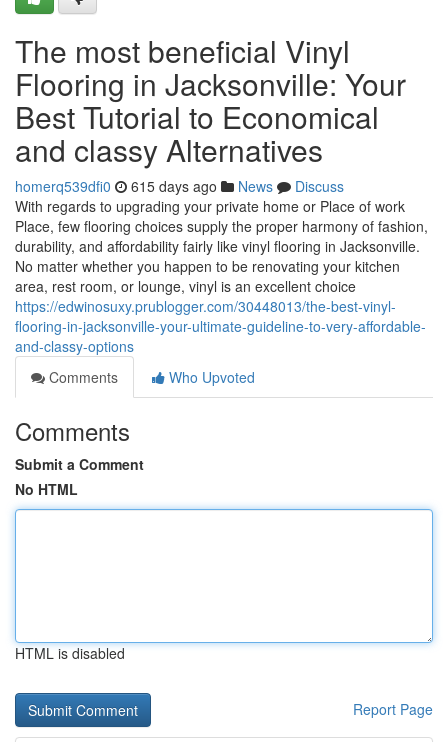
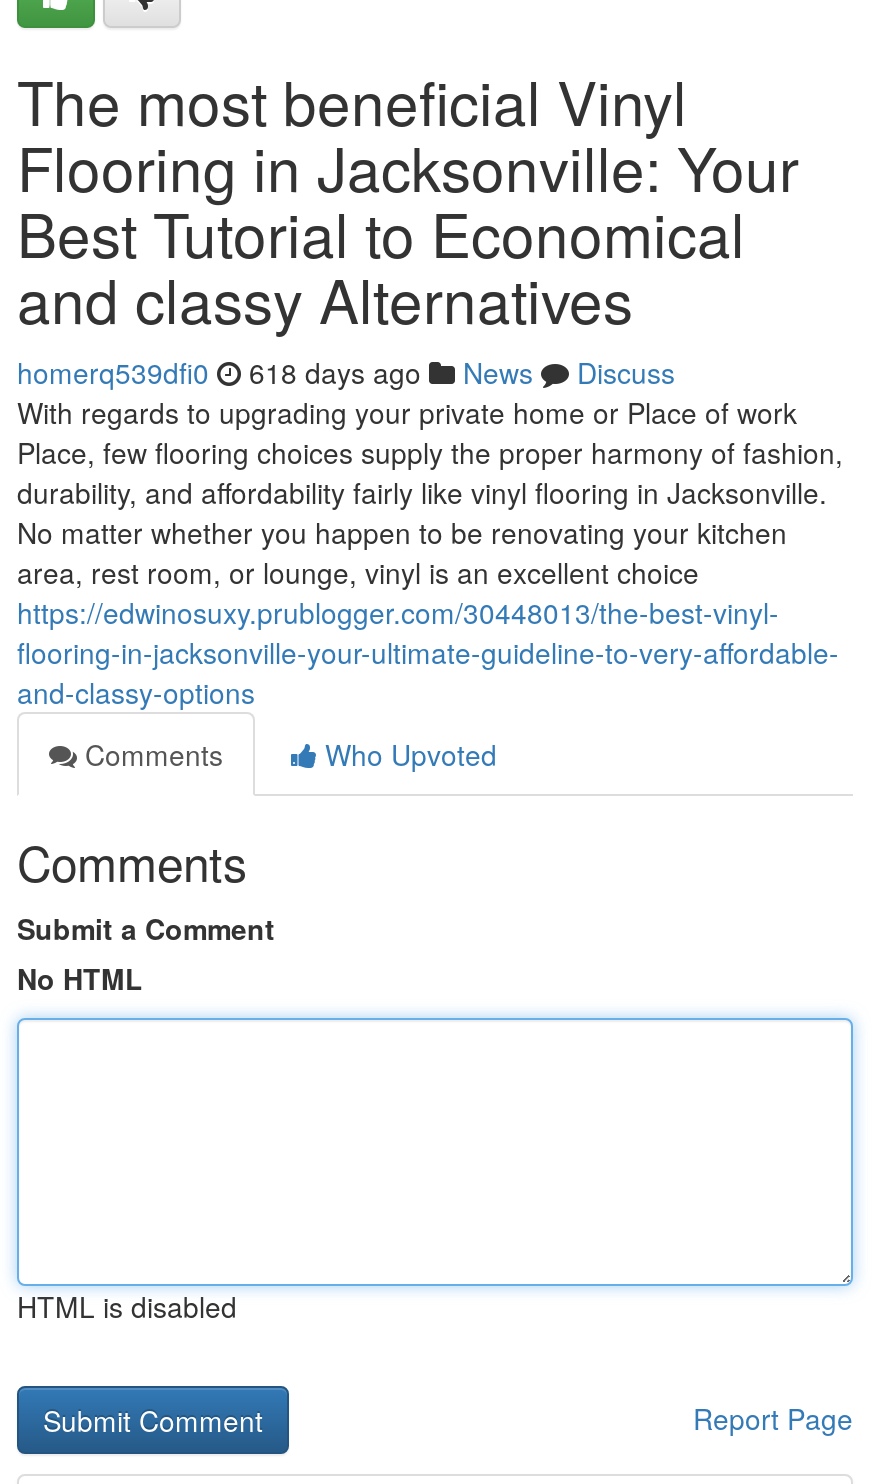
[15,176,344,196] homerq539dfi0 615 days ago News Discuss -> [17,352,675,392] homerq539dfi0 618 days ago News Discuss

